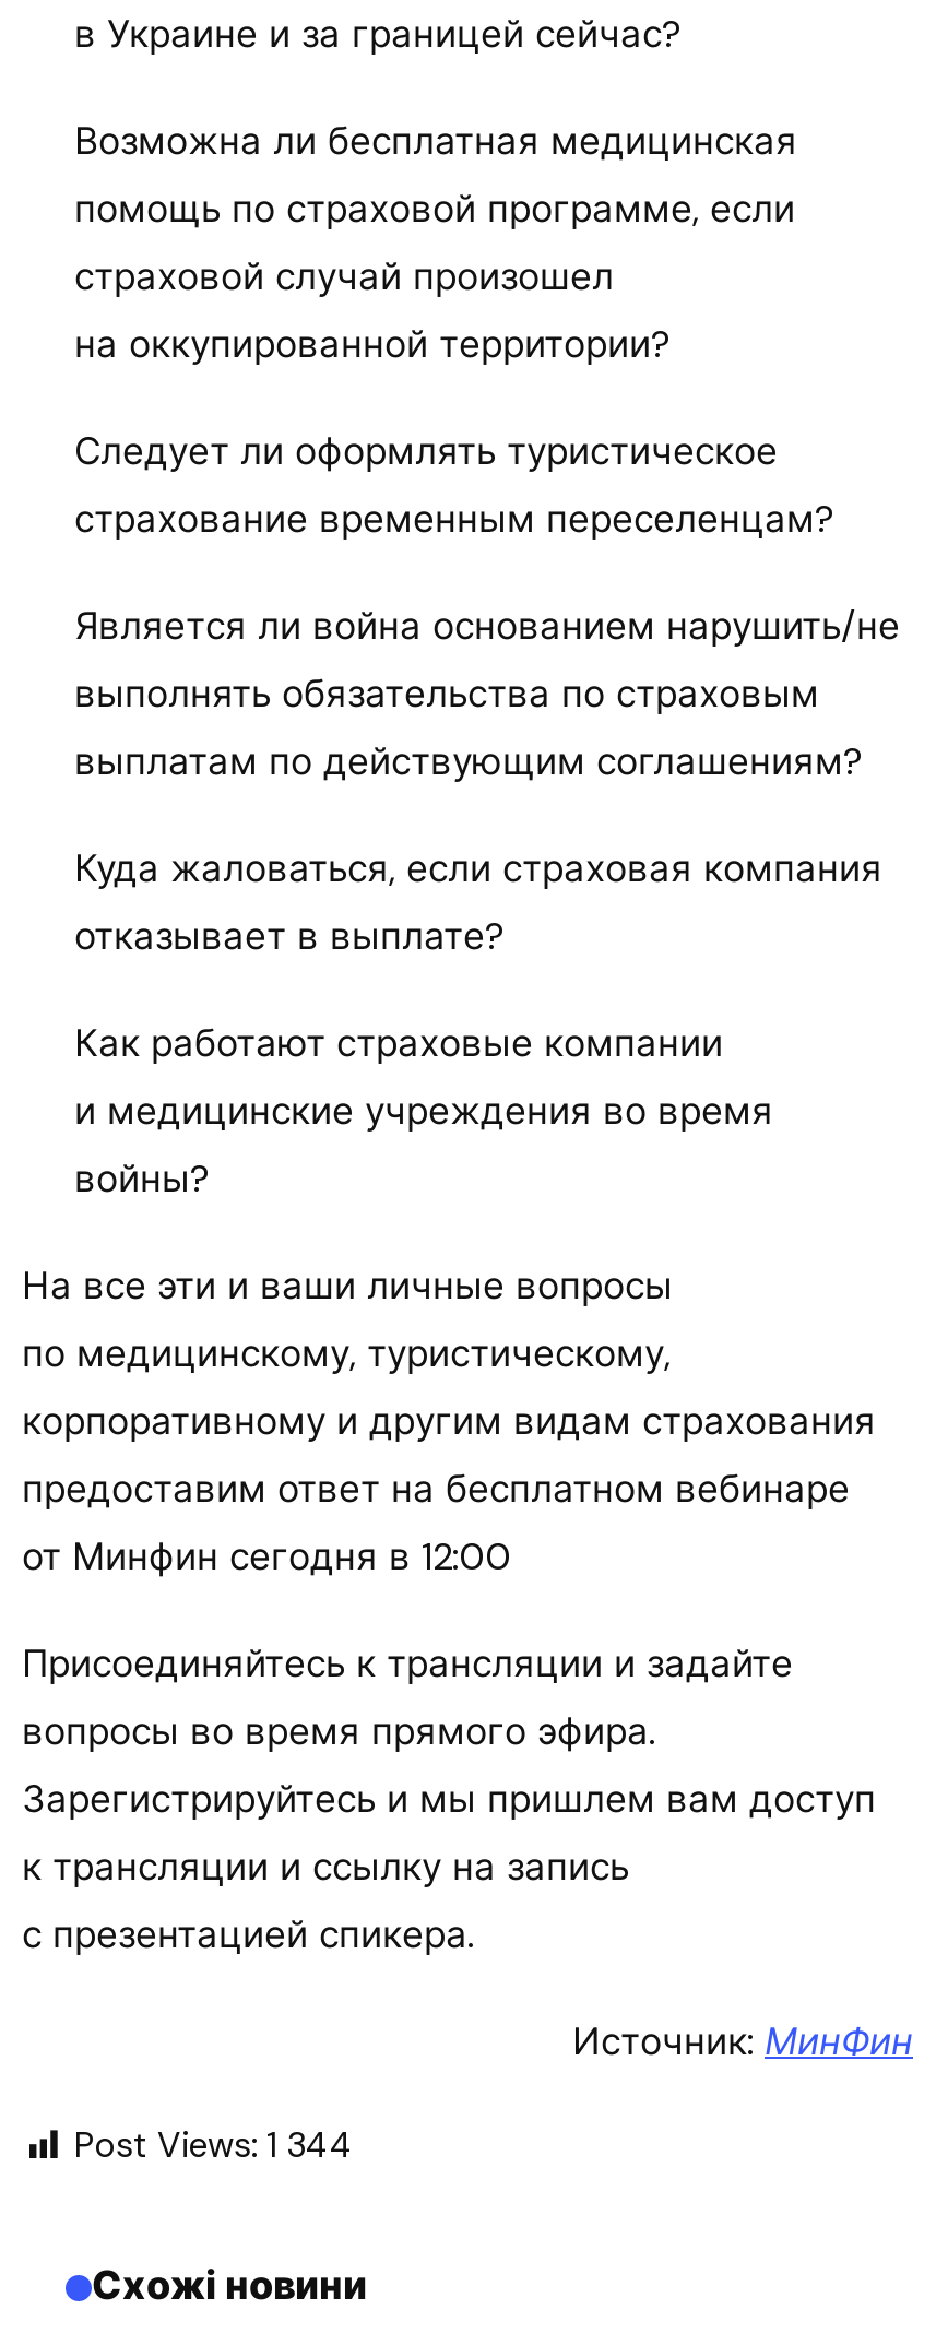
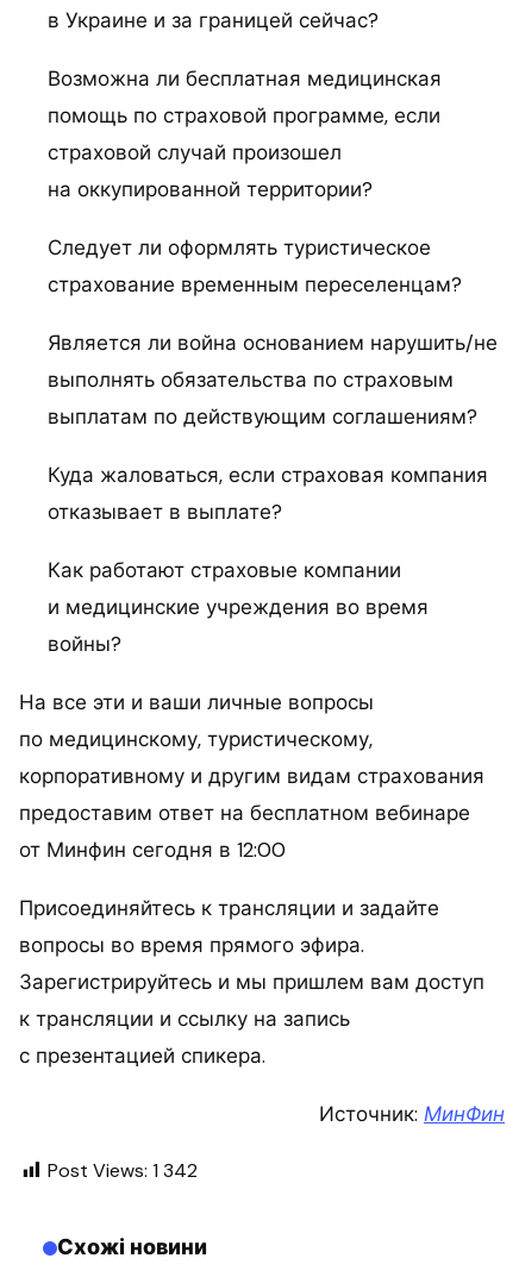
[74,2122,354,2168] Post Views: 1 344 -> [48,1158,198,1183] Post Views: 1 342

